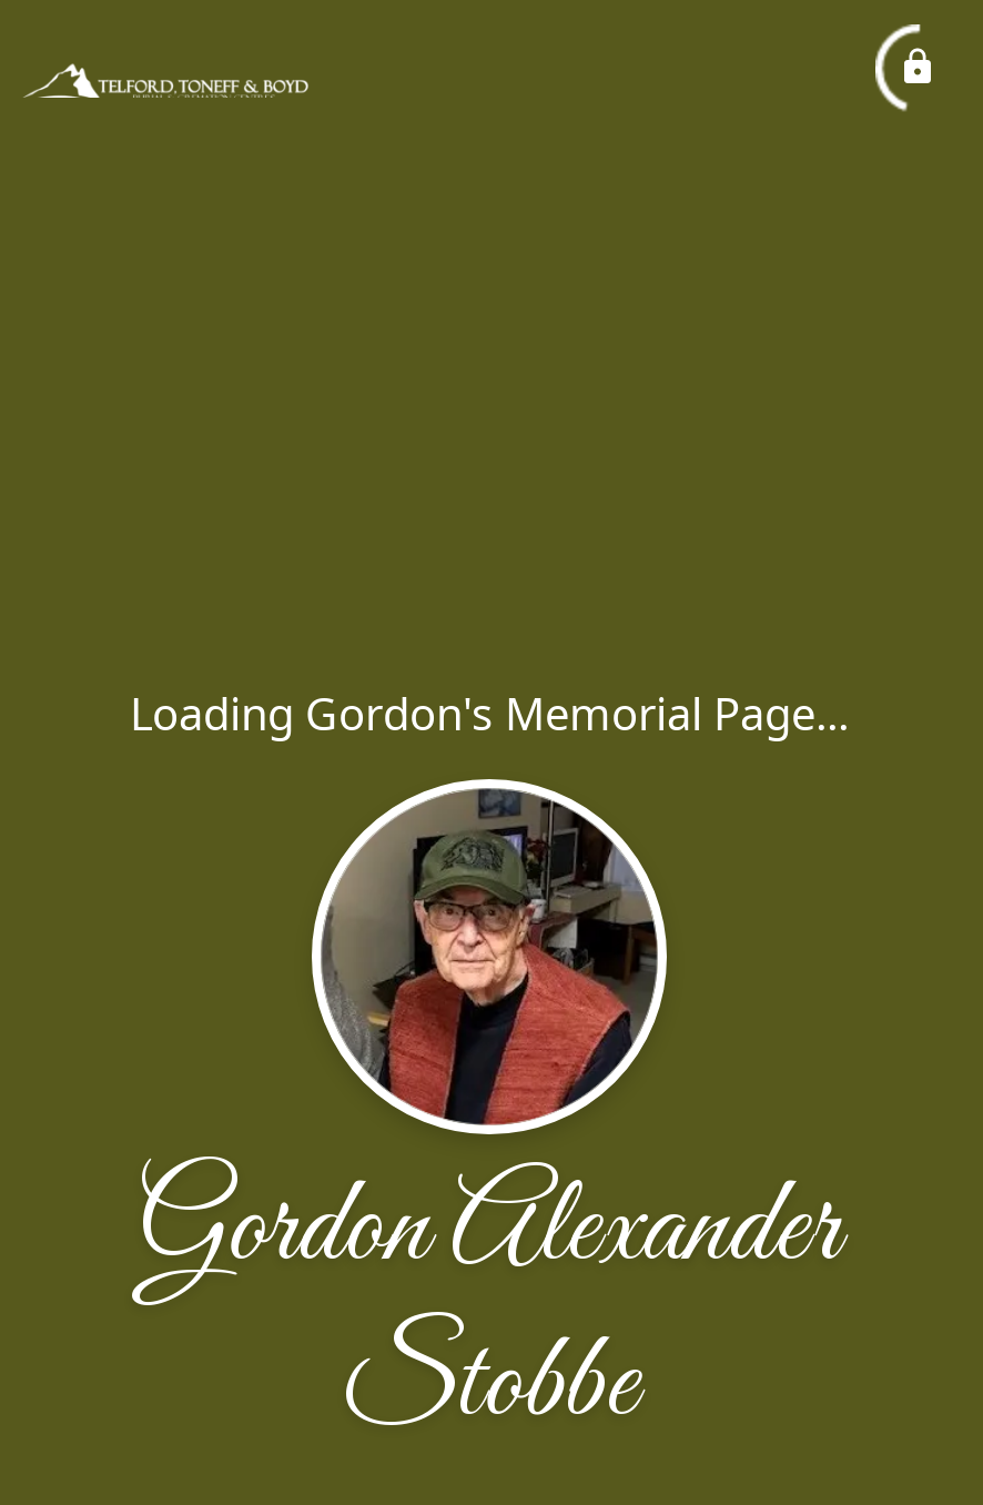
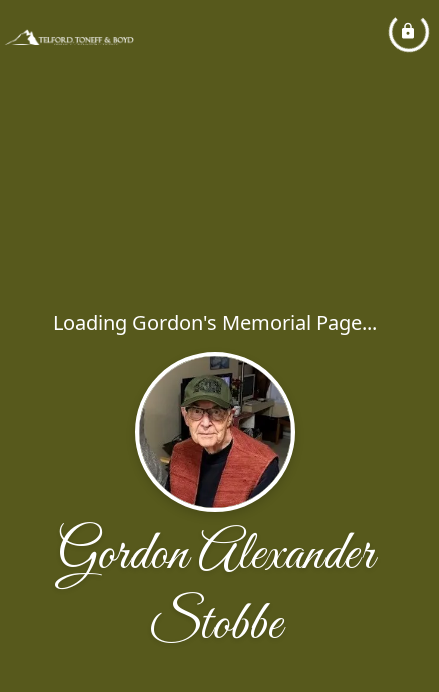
[891,22,964,113] [image] -> [397,12,430,53] [image]

